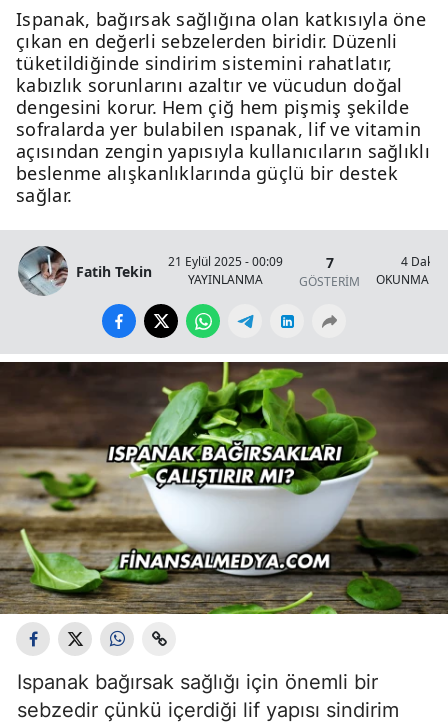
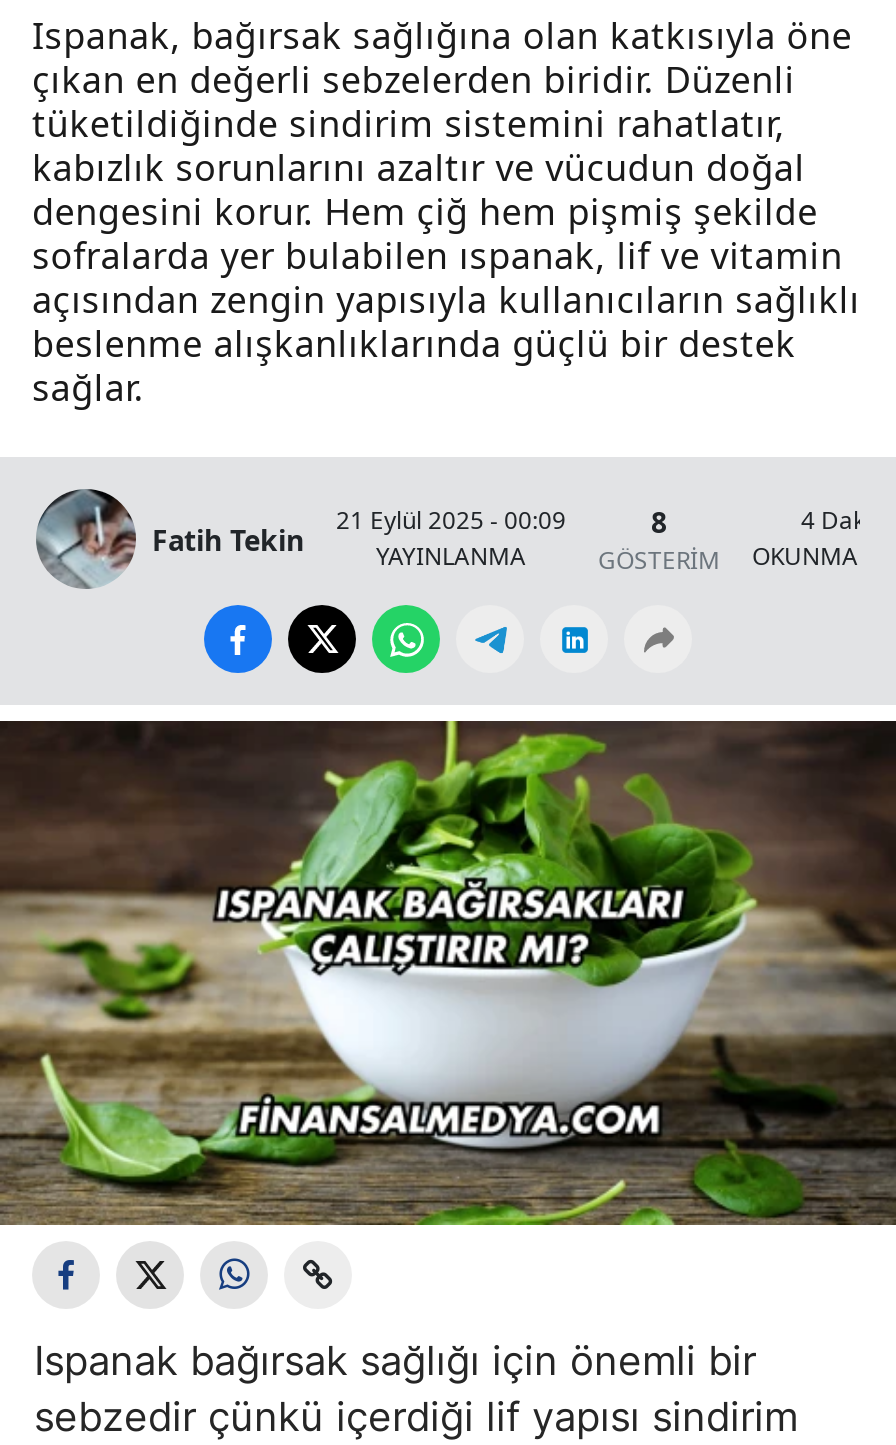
[325,252,333,271] 7 -> [651,502,667,540] 8

